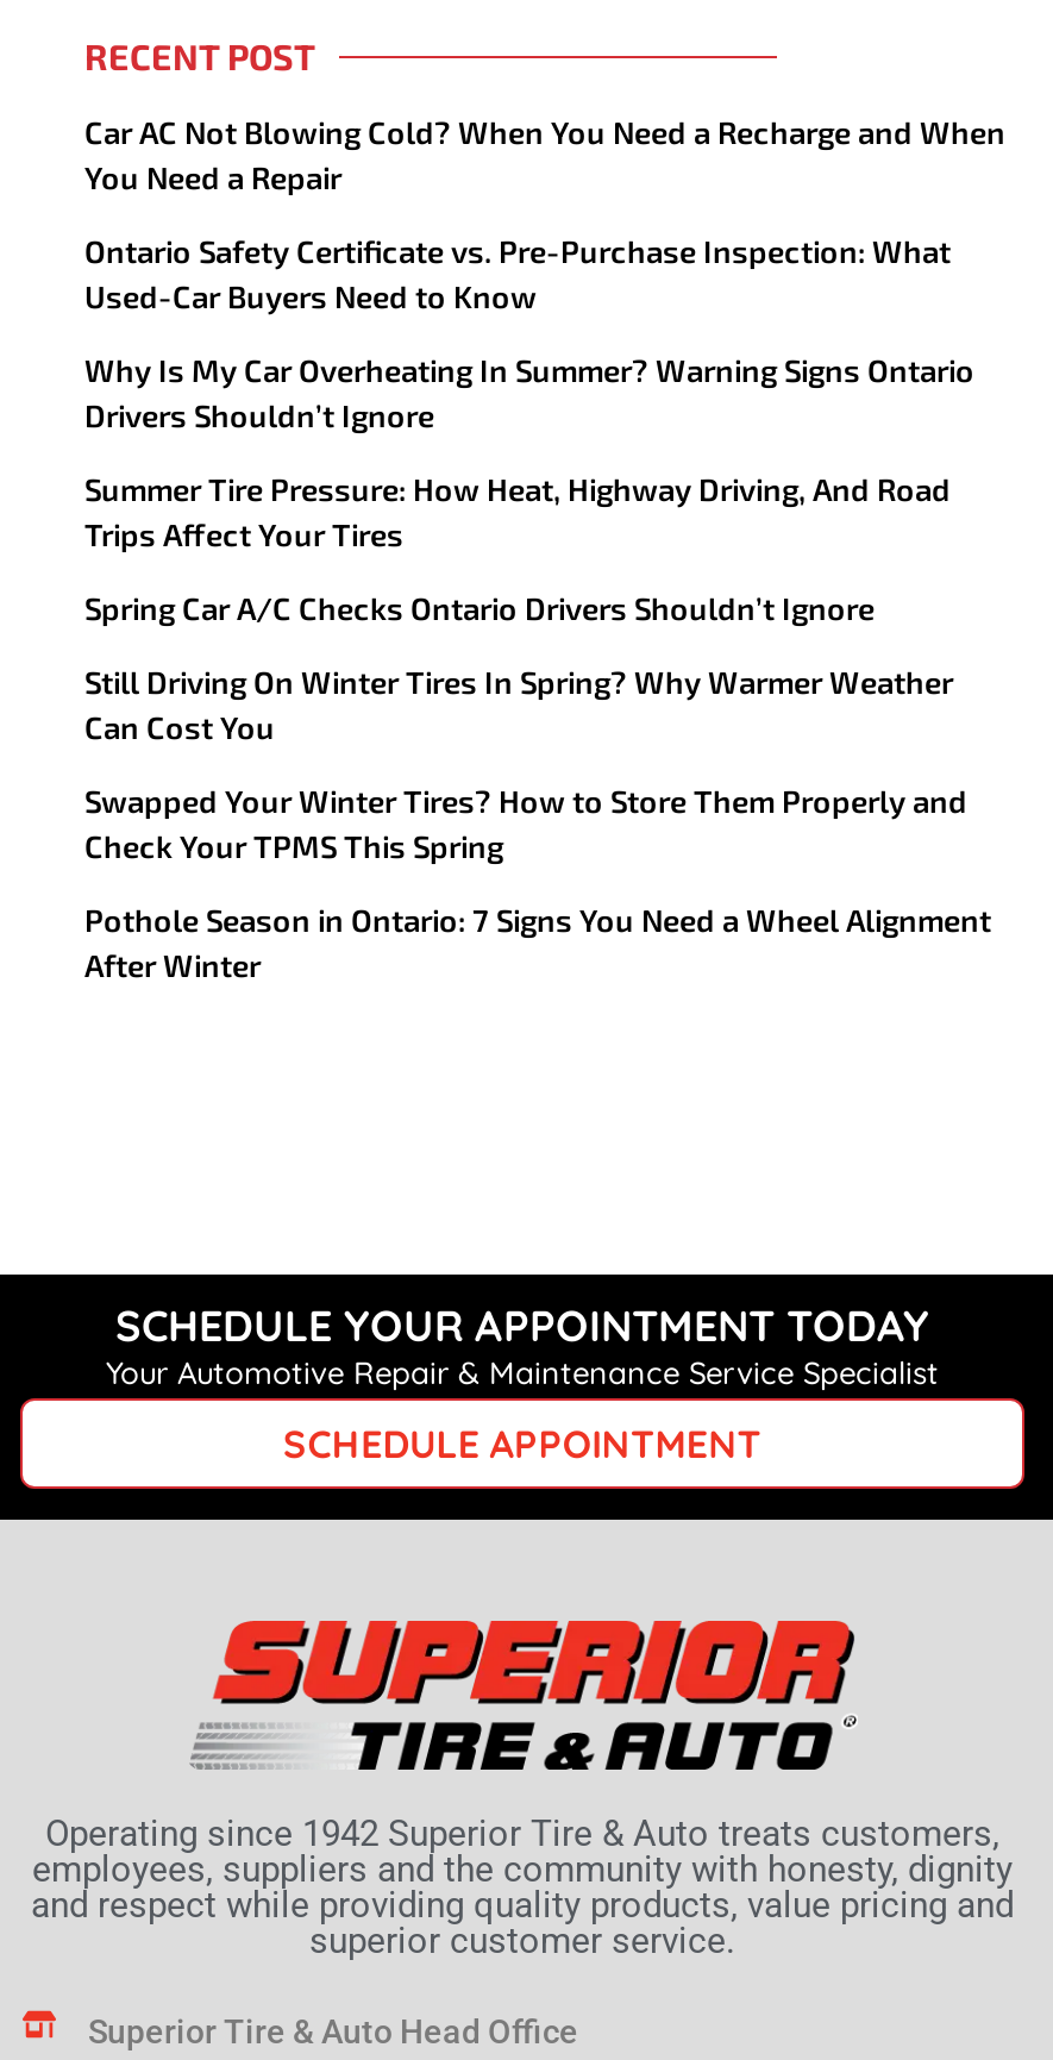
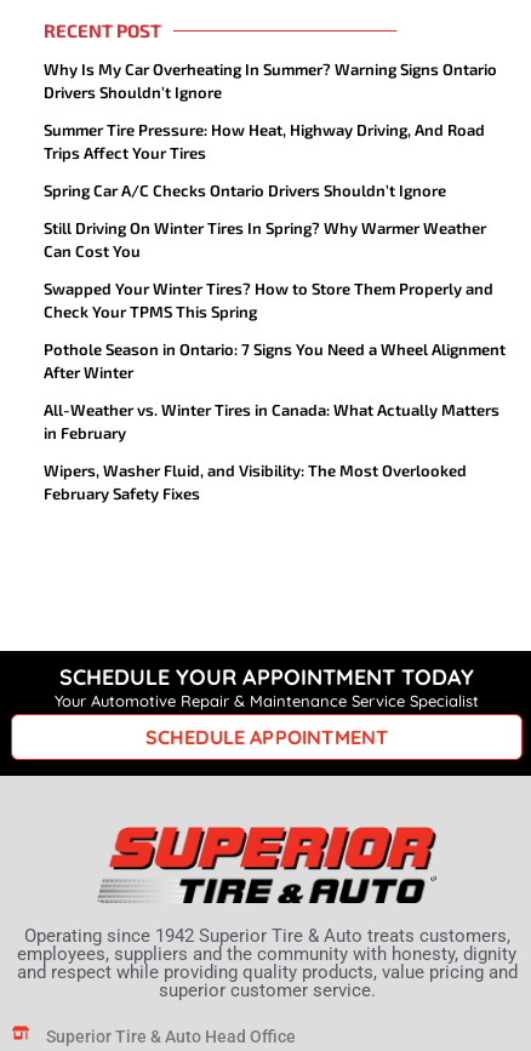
[84,113,1005,315] Car AC Not Blowing Cold? When You Need a Recharge and When | You Need a Repair | Ontario Safety Certificate vs. Pre-Purchase Inspection: What | Used-Car Buyers Need to Know -> none
moved [84,351,991,984] -> [44,59,506,382]: Why Is My Car Overheating In Summer? Warning Signs Ontario | Drivers Shouldn’t Ignore | Summer Tire Pressure: How Heat, Highway Driving, And Road | ... | Pothole Season in Ontario: 7 Signs You Need a Wheel Alignment | After Winter
none -> [44,400,499,503] All-Weather vs. Winter Tires in Canada: What Actually Matters | in February | Wipers, Washer Fluid, and Visibility: The Most Overlooked | February Safety Fixes

